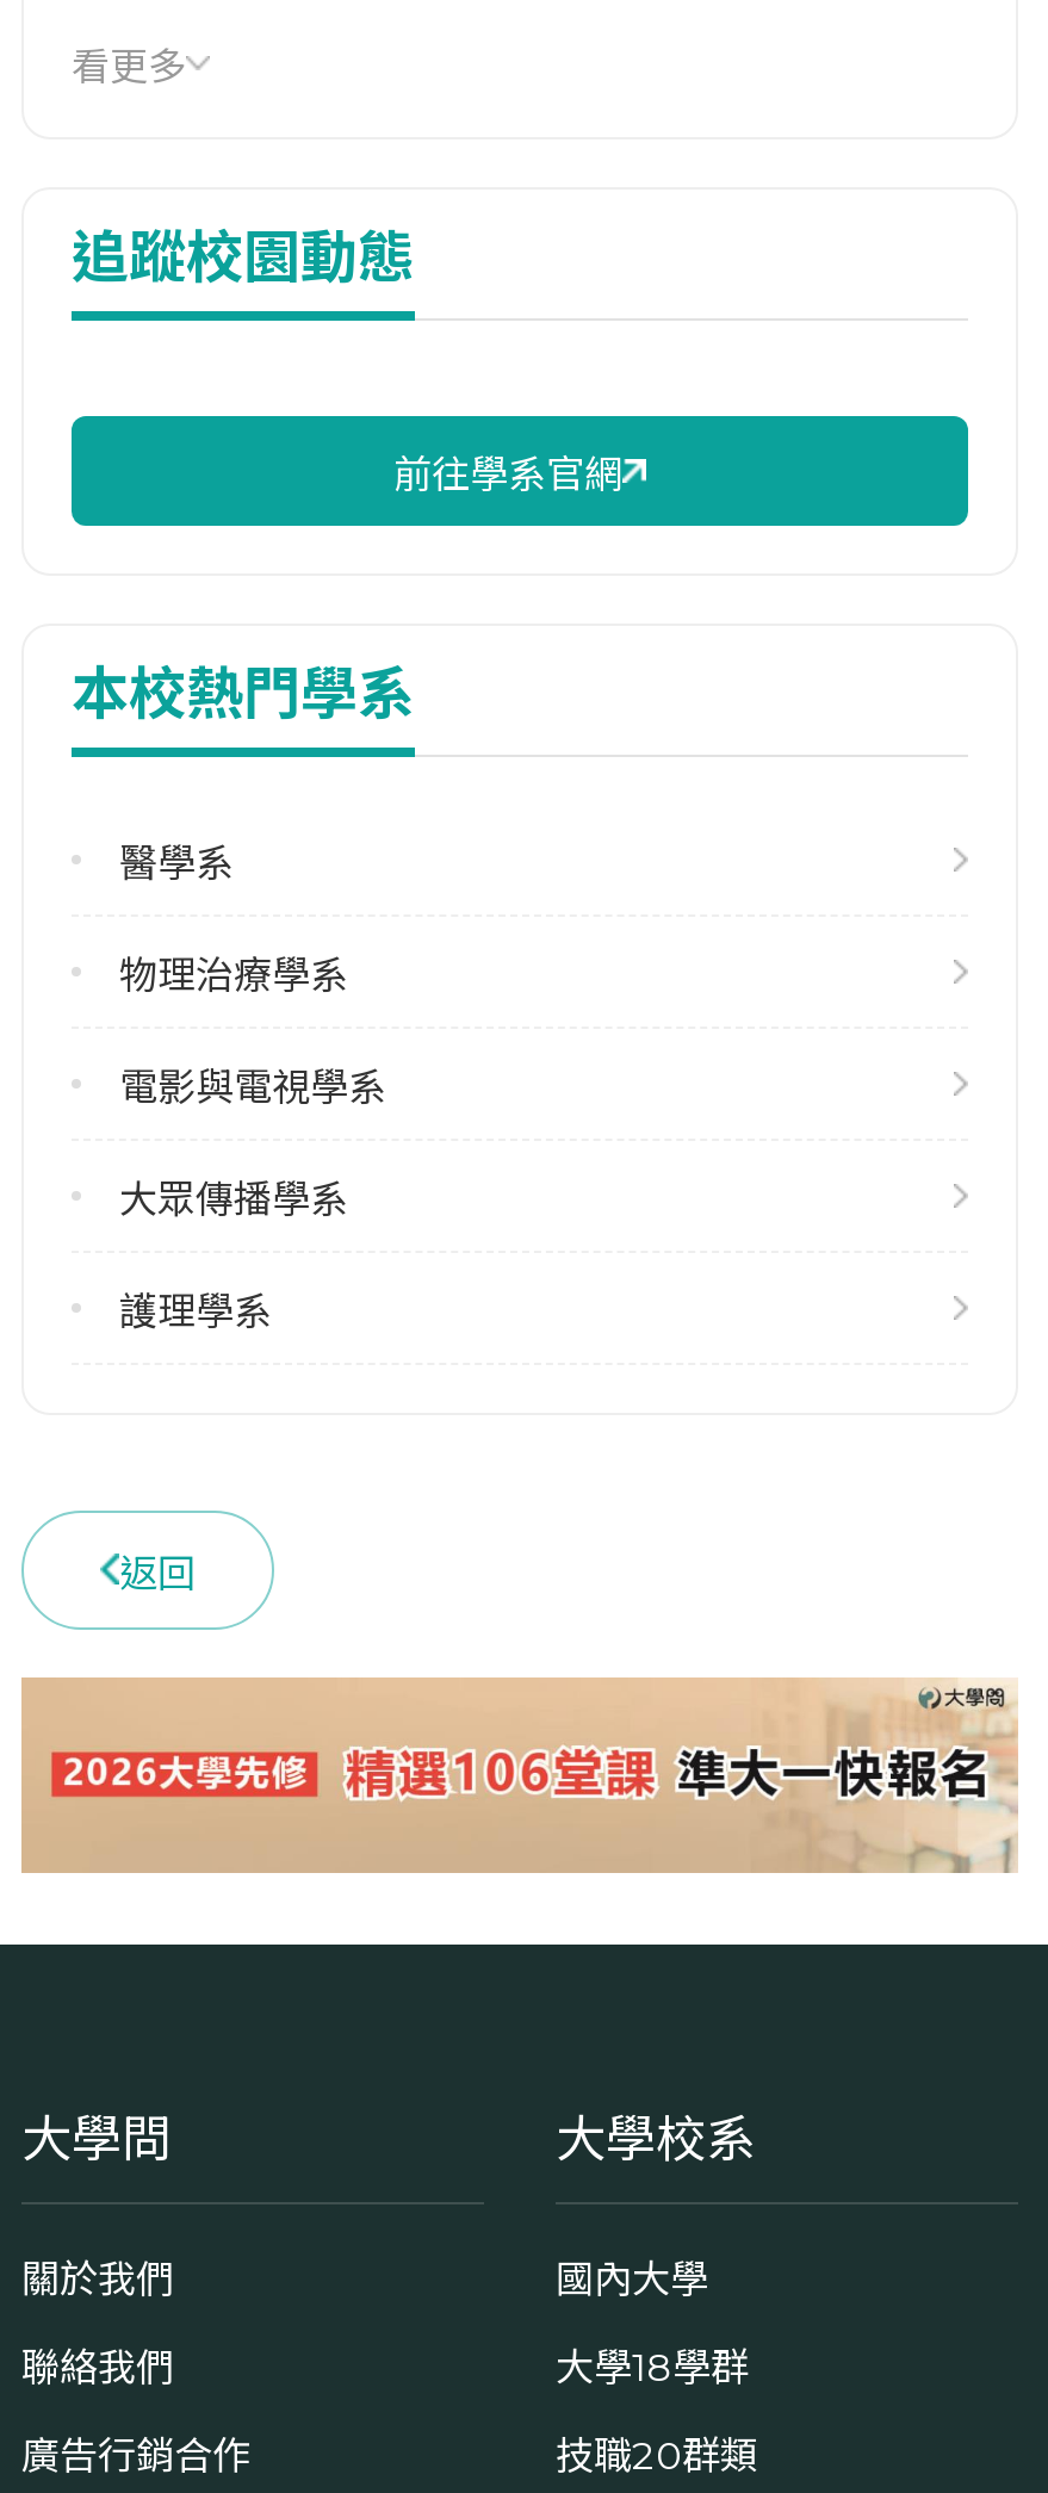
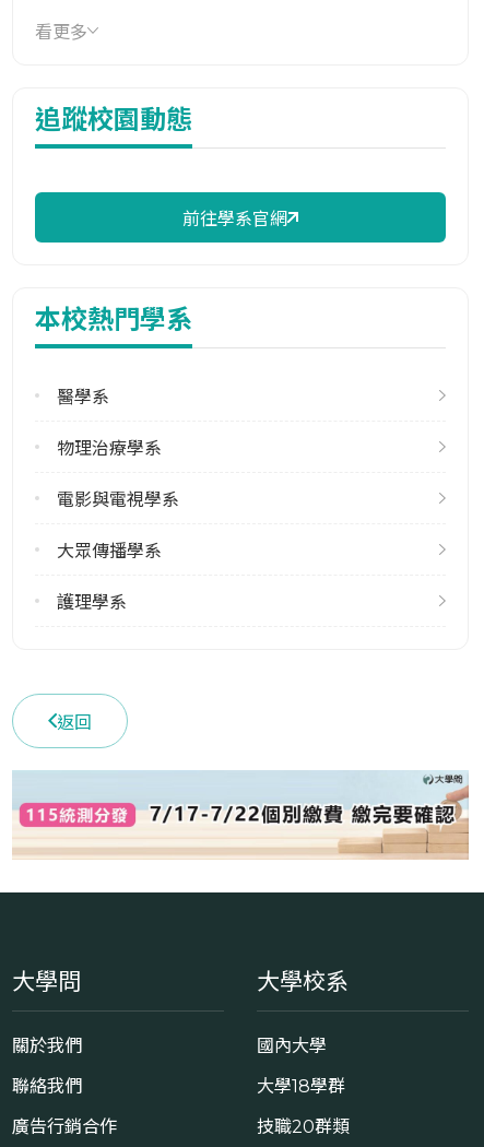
[21,1677,1018,1873] [image] -> [12,770,469,859] [image]

